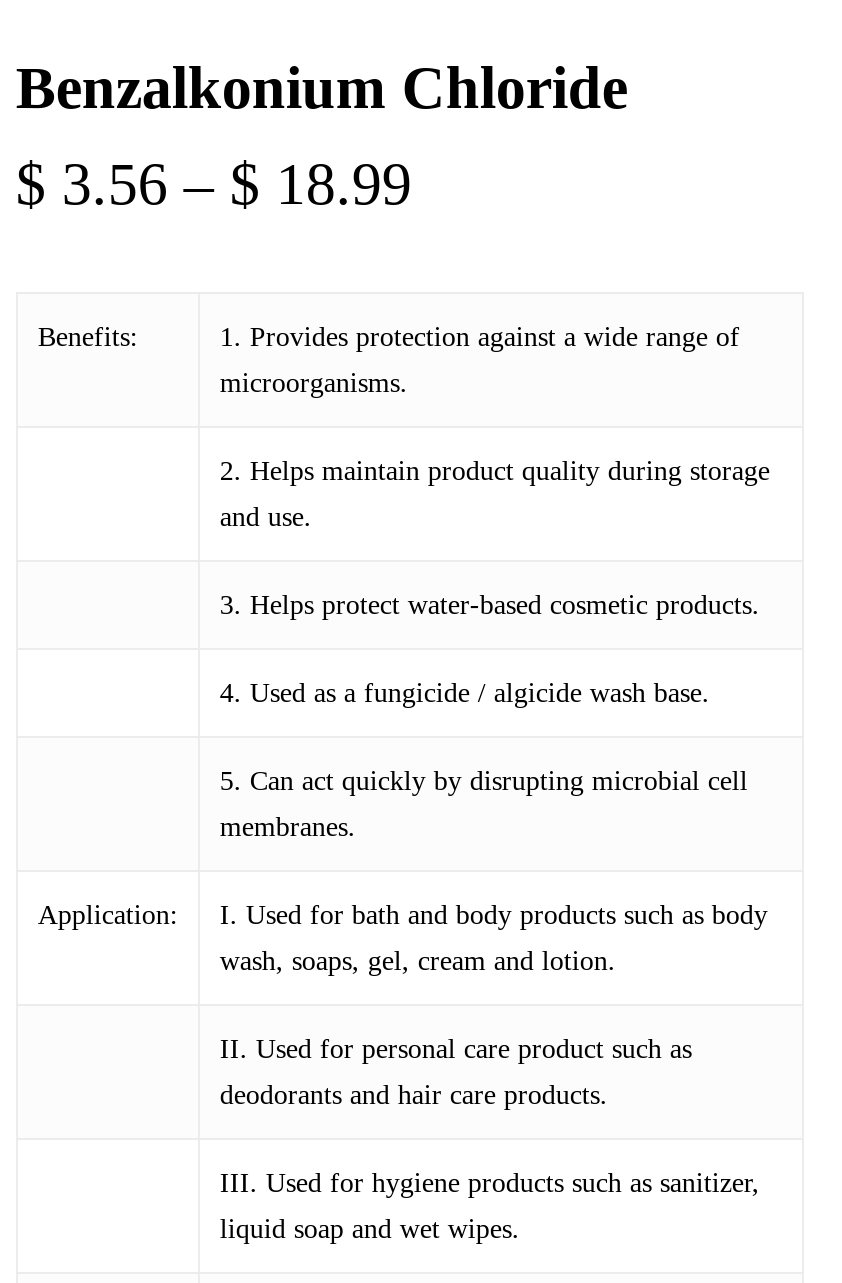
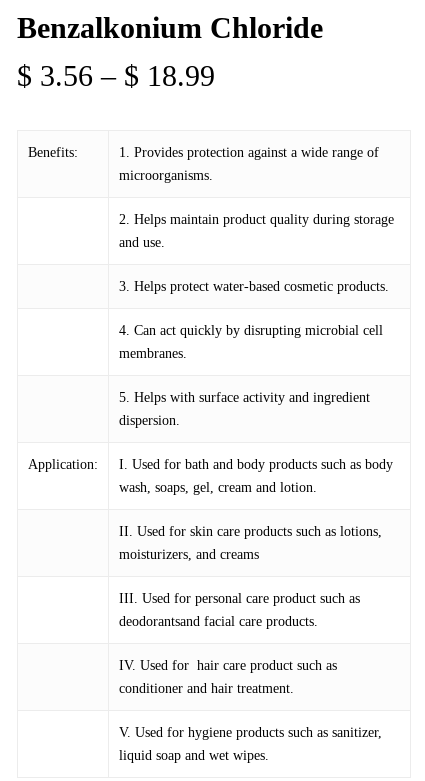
[220,678,748,796] 4. Used as a fungicide / algicide wash base. | 5. Can act quickly by disrupting microbial cell -> [119,323,383,338] 4. Can act quickly by disrupting microbial cell
moved [220,812,356,842] -> [119,346,187,361]: membranes.
none -> [119,390,370,428] 5. Helps with surface activity and ingredient | dispersion.
[220,1034,760,1198] II. Used for personal care product such as | deodorants and hair care products. | III. Used for hygiene products such as sanitizer, -> [119,524,382,740] II. Used for skin care products such as lotions, | moisturizers, and creams | III. Used for personal care product such as | deodorantsand facial care products. | IV. Used for hair care product such as | conditioner and hair treatment. | V. Used for hygiene products such as sanitizer,

